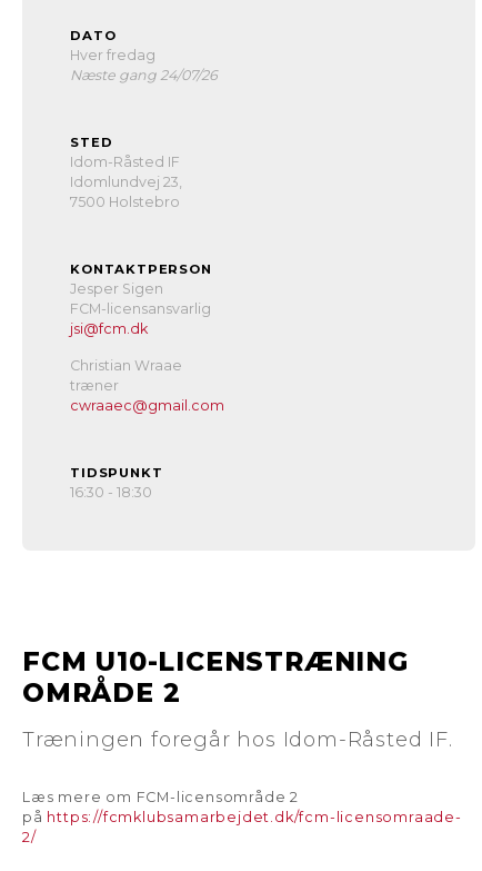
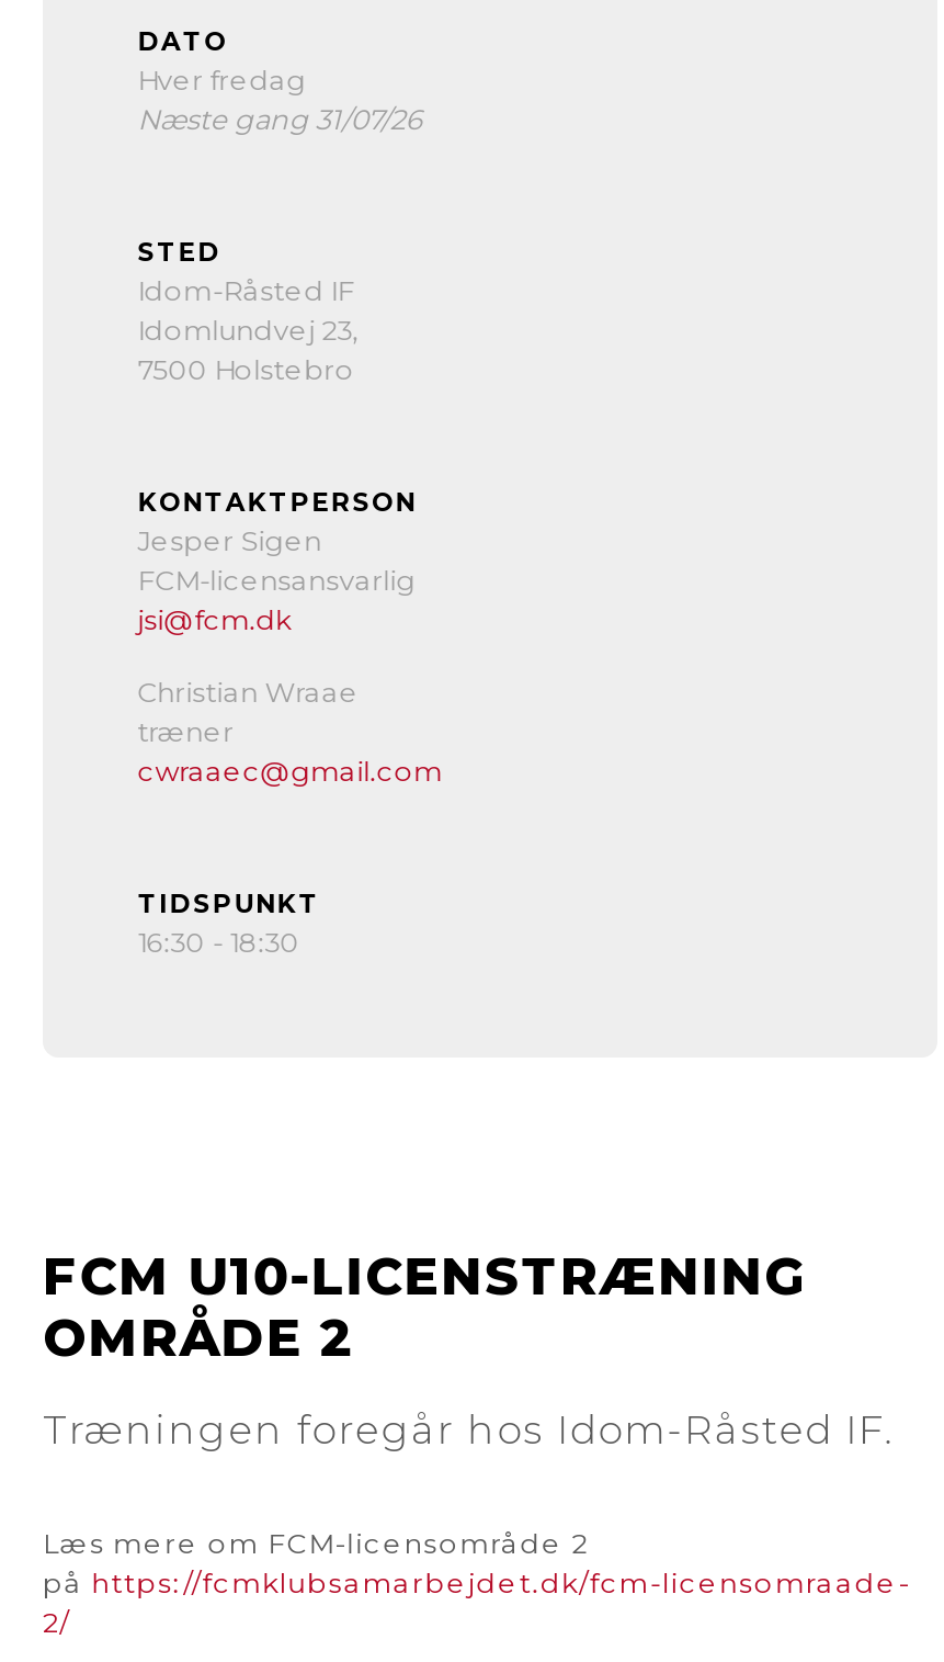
[70,67,218,83] Næste gang 24/07/26 -> [137,103,423,136] Næste gang 31/07/26

